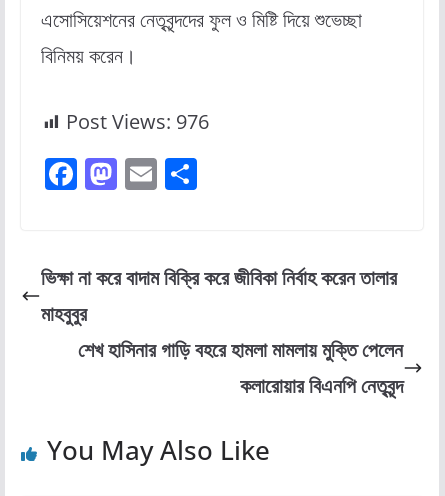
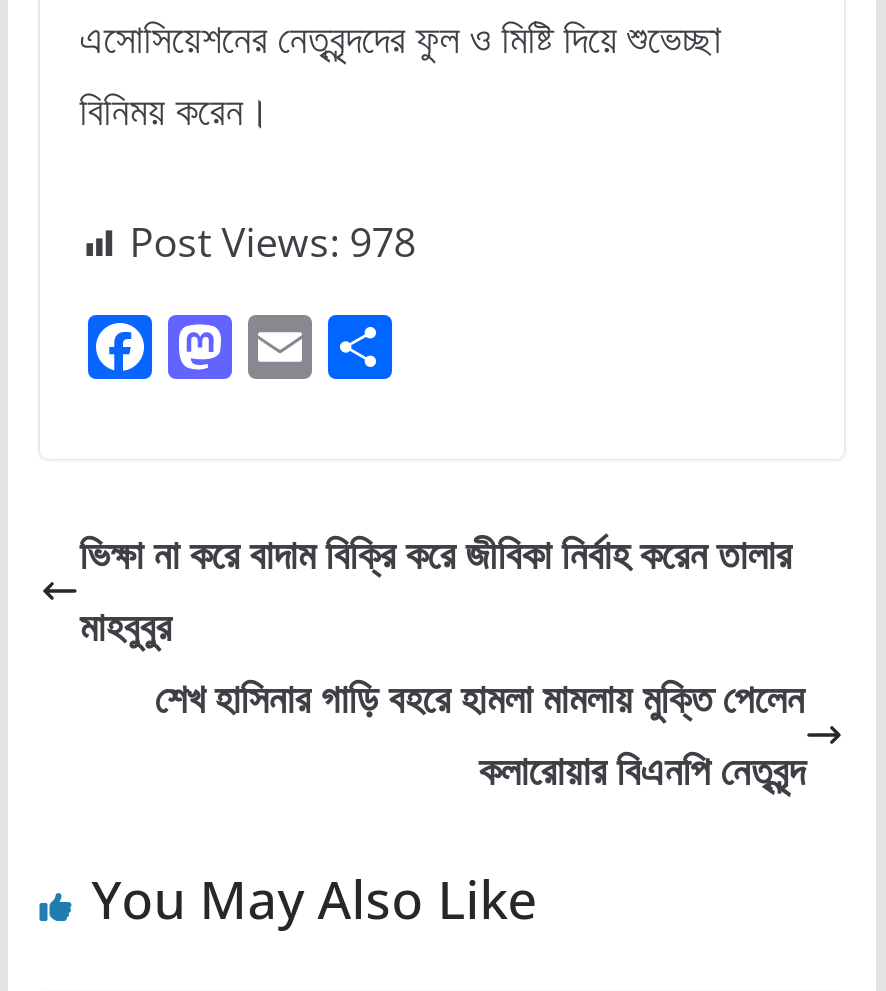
[66,108,209,135] Post Views: 976 -> [129,215,415,269] Post Views: 978

